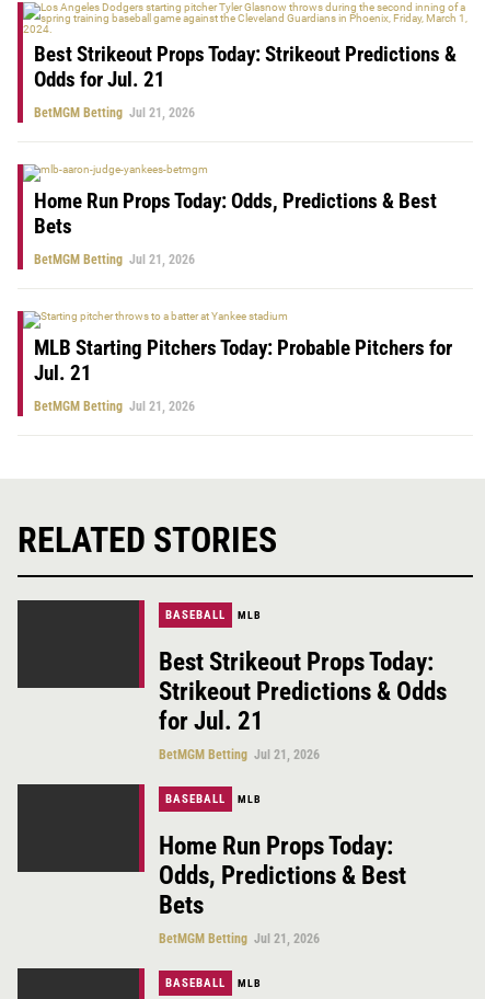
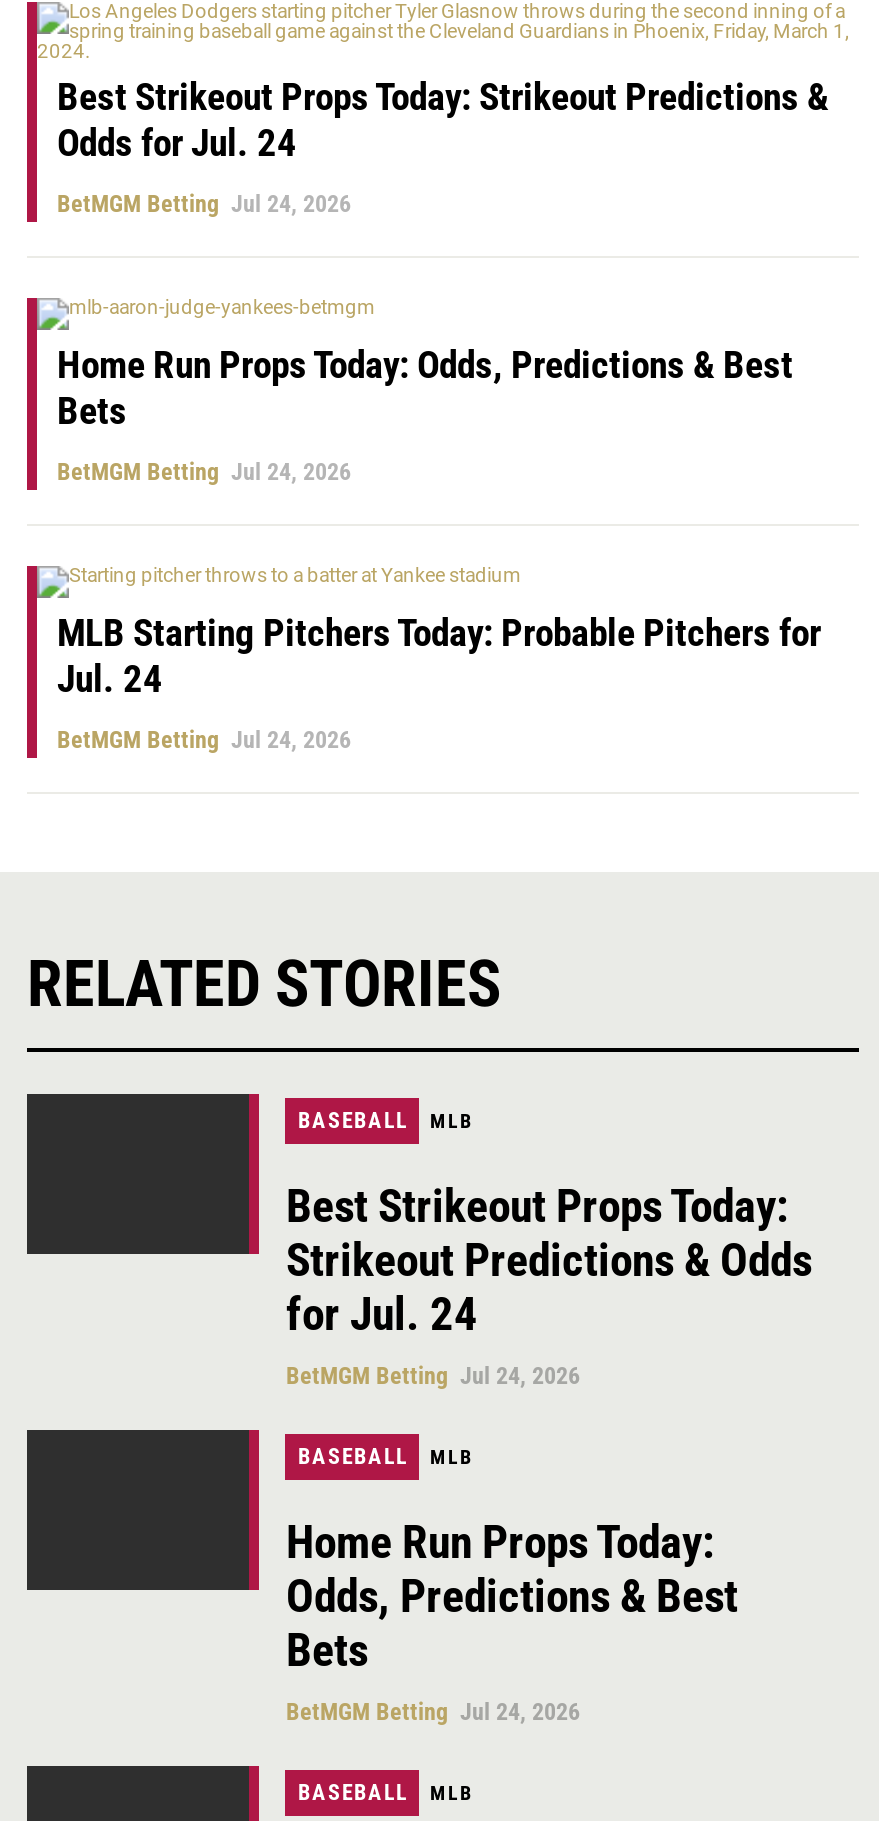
[34,66,165,92] Odds for Jul. 21 -> [57,119,297,165] Odds for Jul. 24
[34,105,195,120] BetMGM Betting Jul 21, 2026 -> [57,189,351,217] BetMGM Betting Jul 24, 2026
[34,252,195,267] BetMGM Betting Jul 21, 2026 -> [57,457,351,485] BetMGM Betting Jul 24, 2026
[34,360,92,385] Jul. 21 -> [57,655,163,701] Jul. 24
[34,398,195,414] BetMGM Betting Jul 21, 2026 -> [57,725,351,753] BetMGM Betting Jul 24, 2026
[159,706,264,736] for Jul. 21 -> [286,1287,478,1341] for Jul. 24
[159,747,320,762] BetMGM Betting Jul 21, 2026 -> [286,1361,580,1389] BetMGM Betting Jul 24, 2026
[159,931,320,946] BetMGM Betting Jul 21, 2026 -> [286,1697,580,1725] BetMGM Betting Jul 24, 2026

